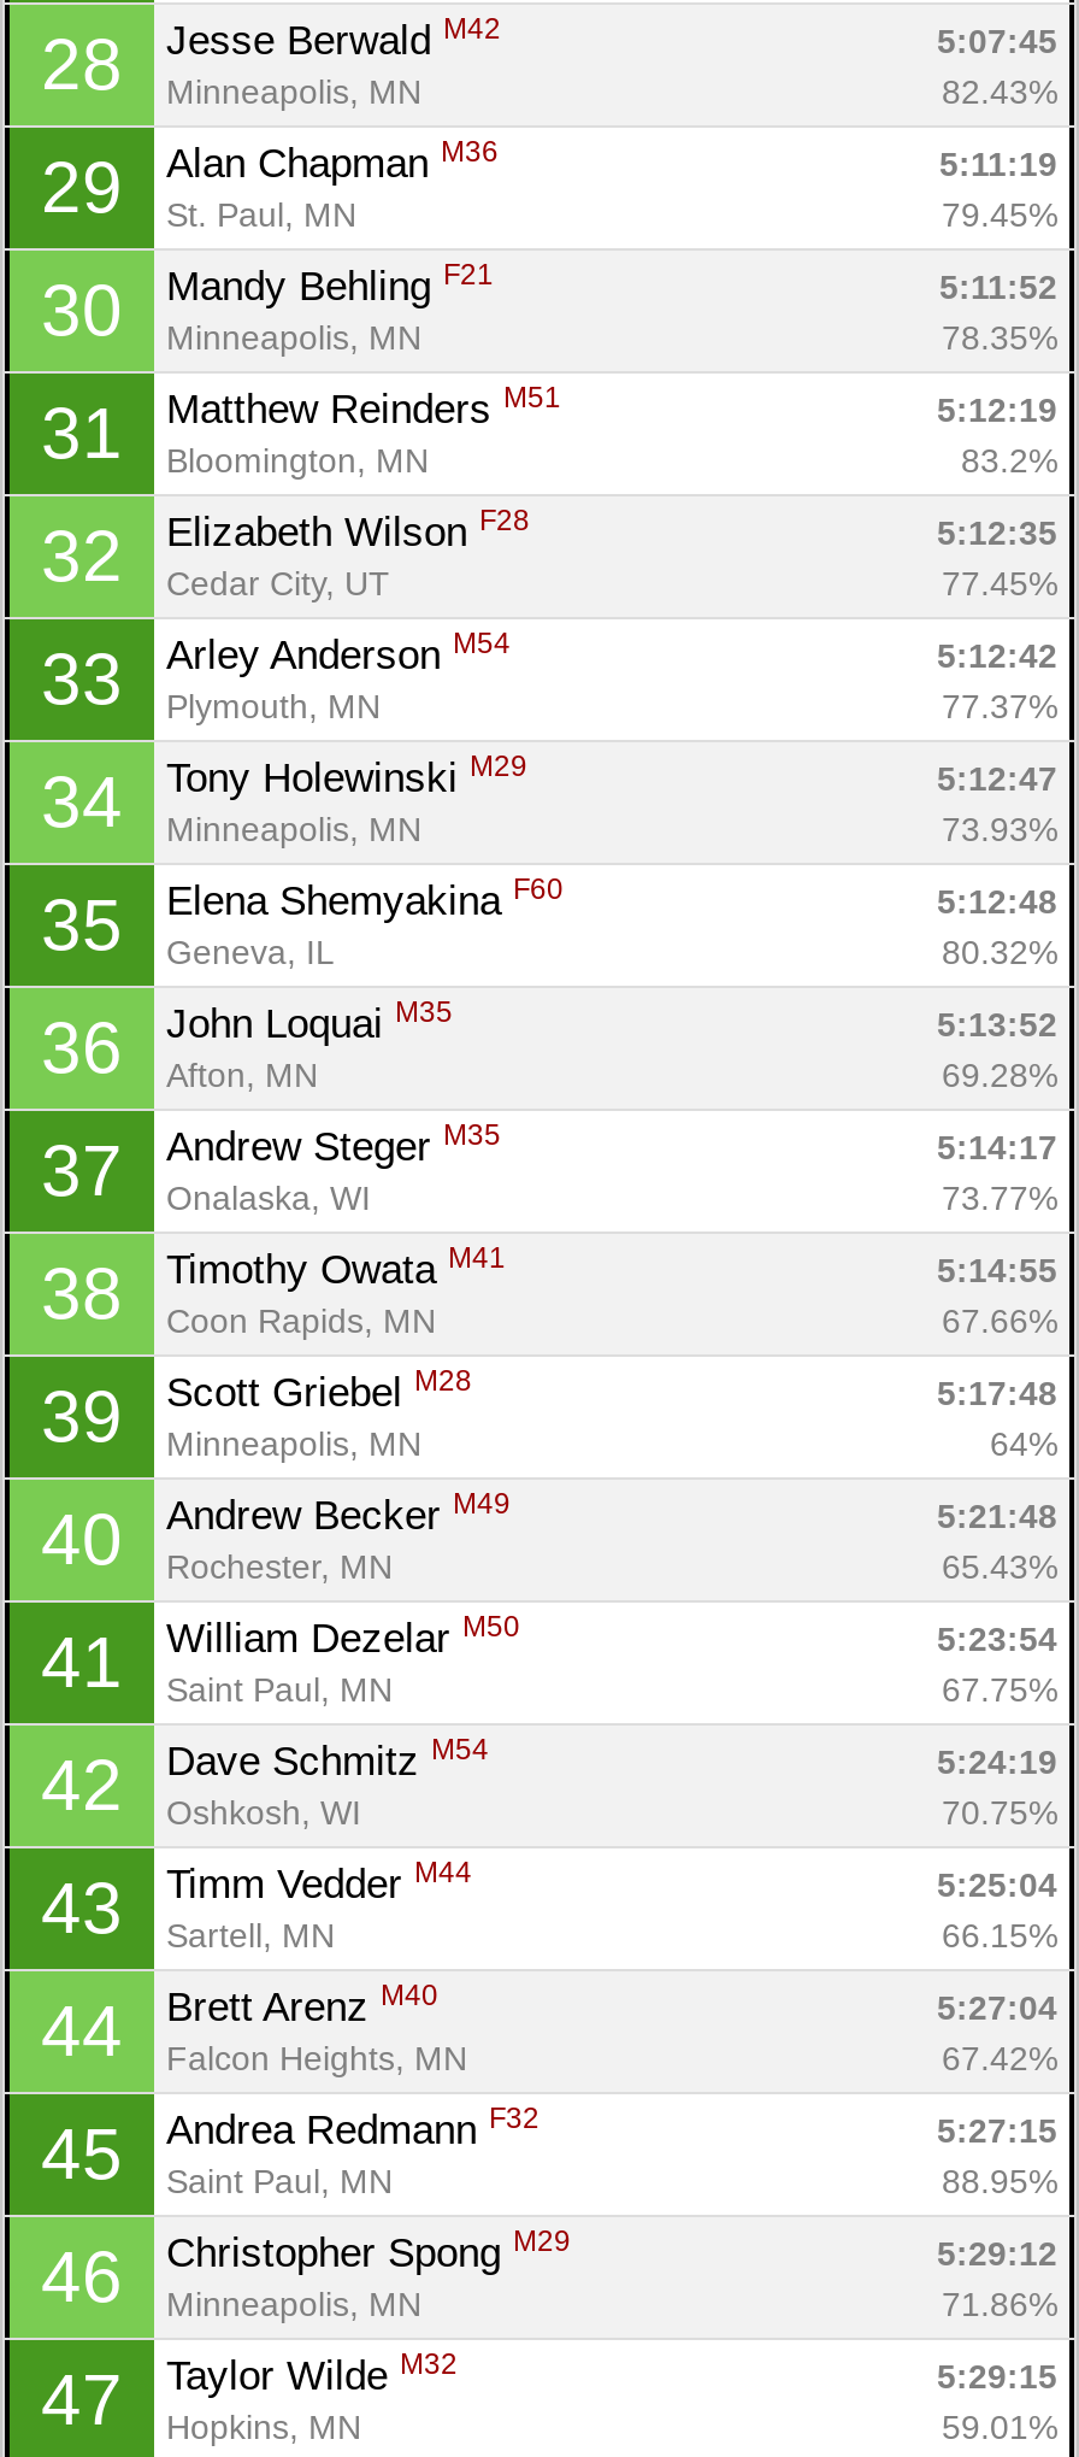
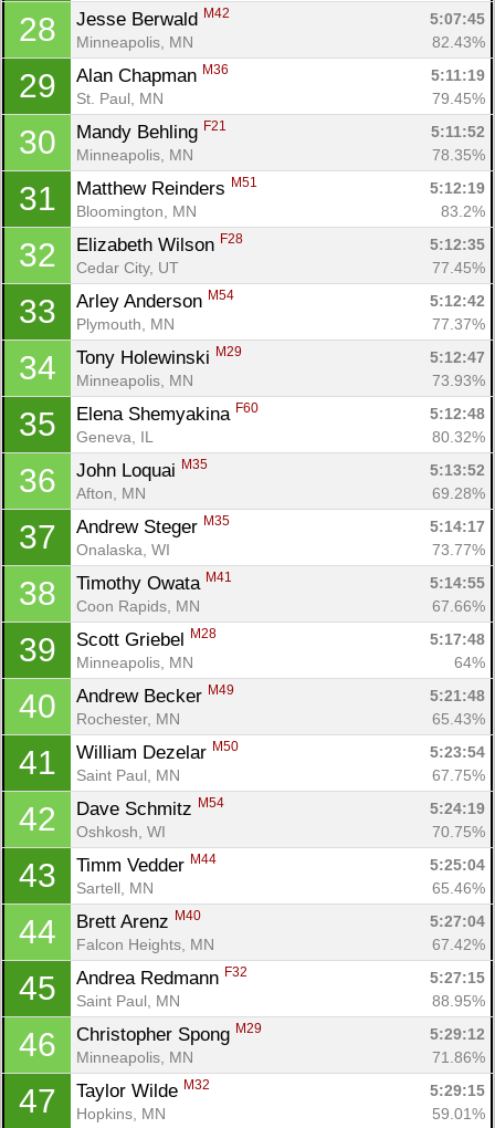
[942,1916,1057,1954] 66.15% -> [432,879,485,897] 65.46%

